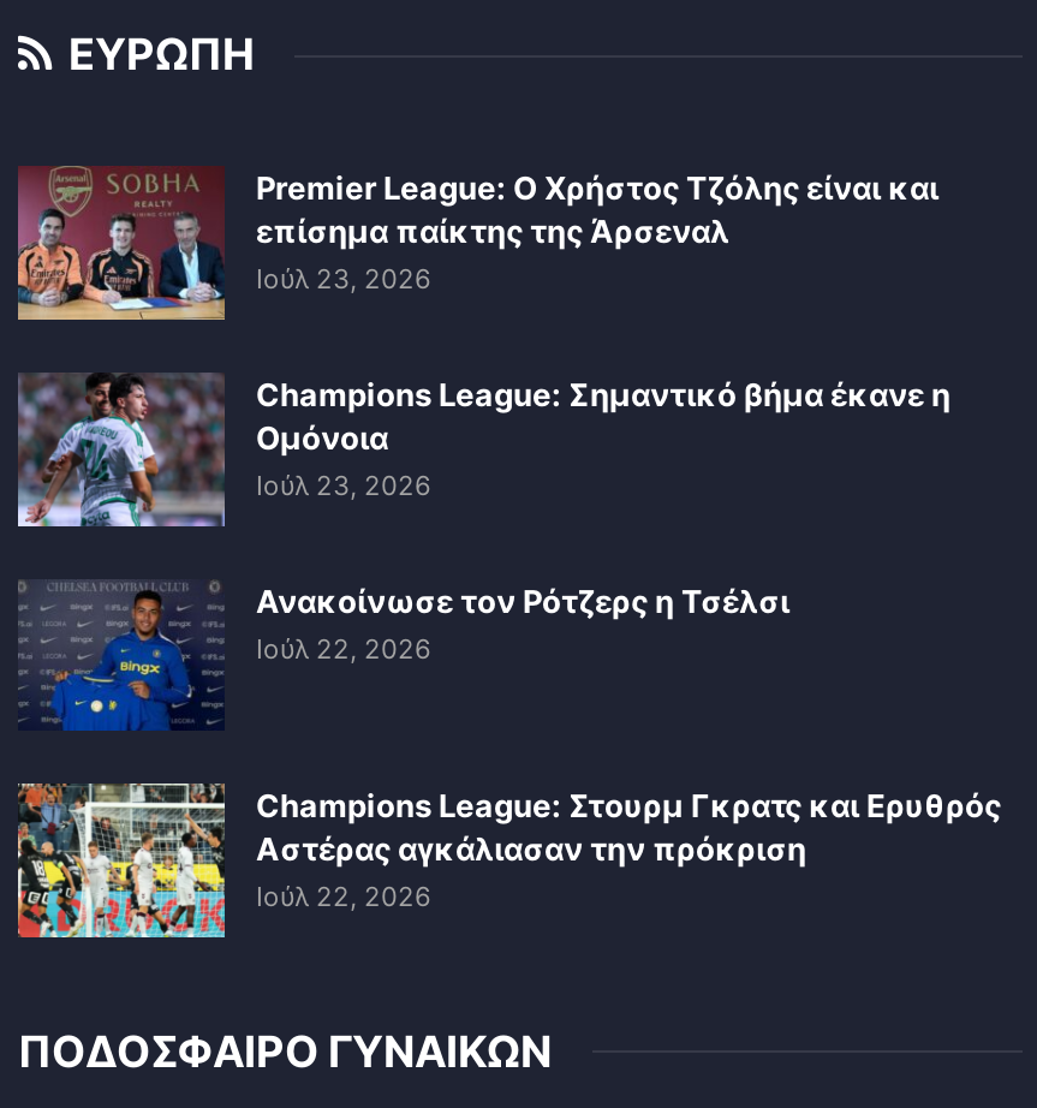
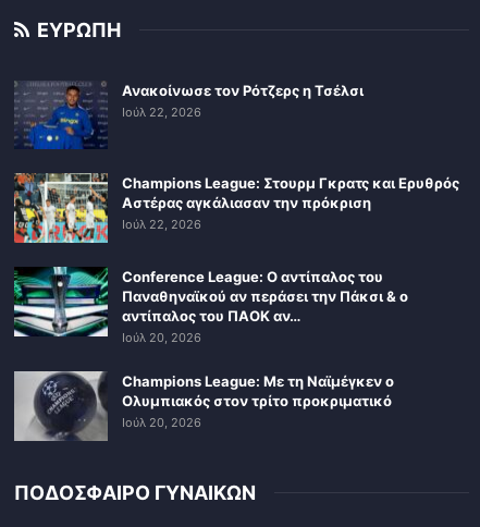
[16,165,950,502] [image] | Premier League: Ο Χρήστος Τζόλης είναι και | επίσημα παίκτης της Άρσεναλ | Ιούλ 23, 2026 | Champions League: Σημαντικό βήμα έκανε η | Ομόνοια | Ιούλ 23, 2026 -> none
[16,374,225,530] [image] -> none
moved [16,578,1001,913] -> [13,81,459,232]: [image] | Ανακοίνωσε τον Ρότζερς η Τσέλσι | Ιούλ 22, 2026 | Champions League: Στουρμ Γκρατς και Ερυθρός | Αστέρας αγκάλιασαν την πρόκριση | Ιούλ 22, 2026
none -> [13,266,408,430] [image] | Conference League: Ο αντίπαλος του | Παναθηναϊκού αν περάσει την Πάκσι & ο | αντίπαλος του ΠΑΟΚ αν… | Ιούλ 20, 2026 | Champions League: Με τη Ναϊμέγκεν ο | Ολυμπιακός στον τρίτο προκριματικό | Ιούλ 20, 2026
none -> [13,370,108,442] [image]

